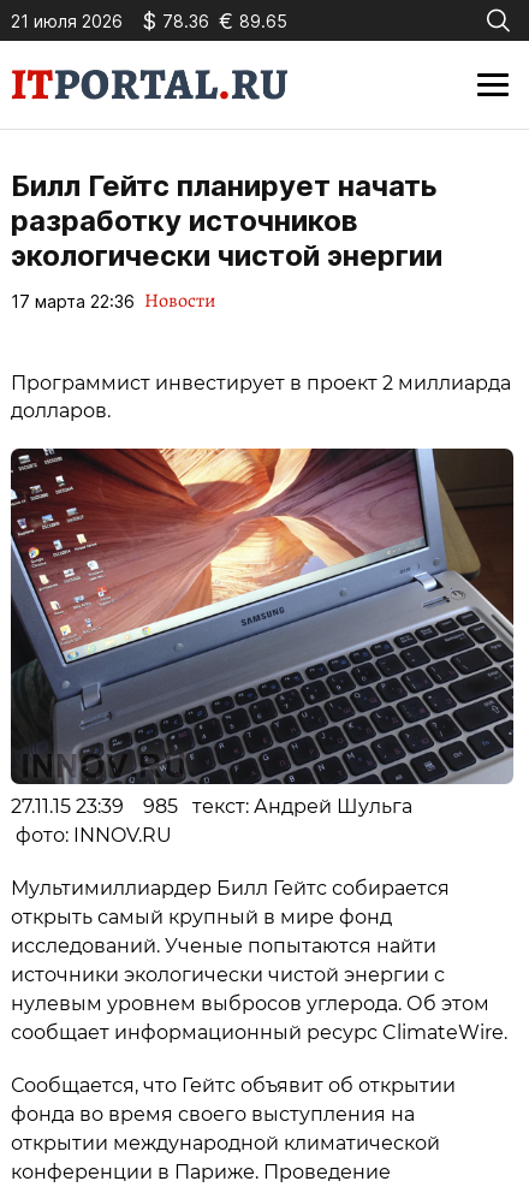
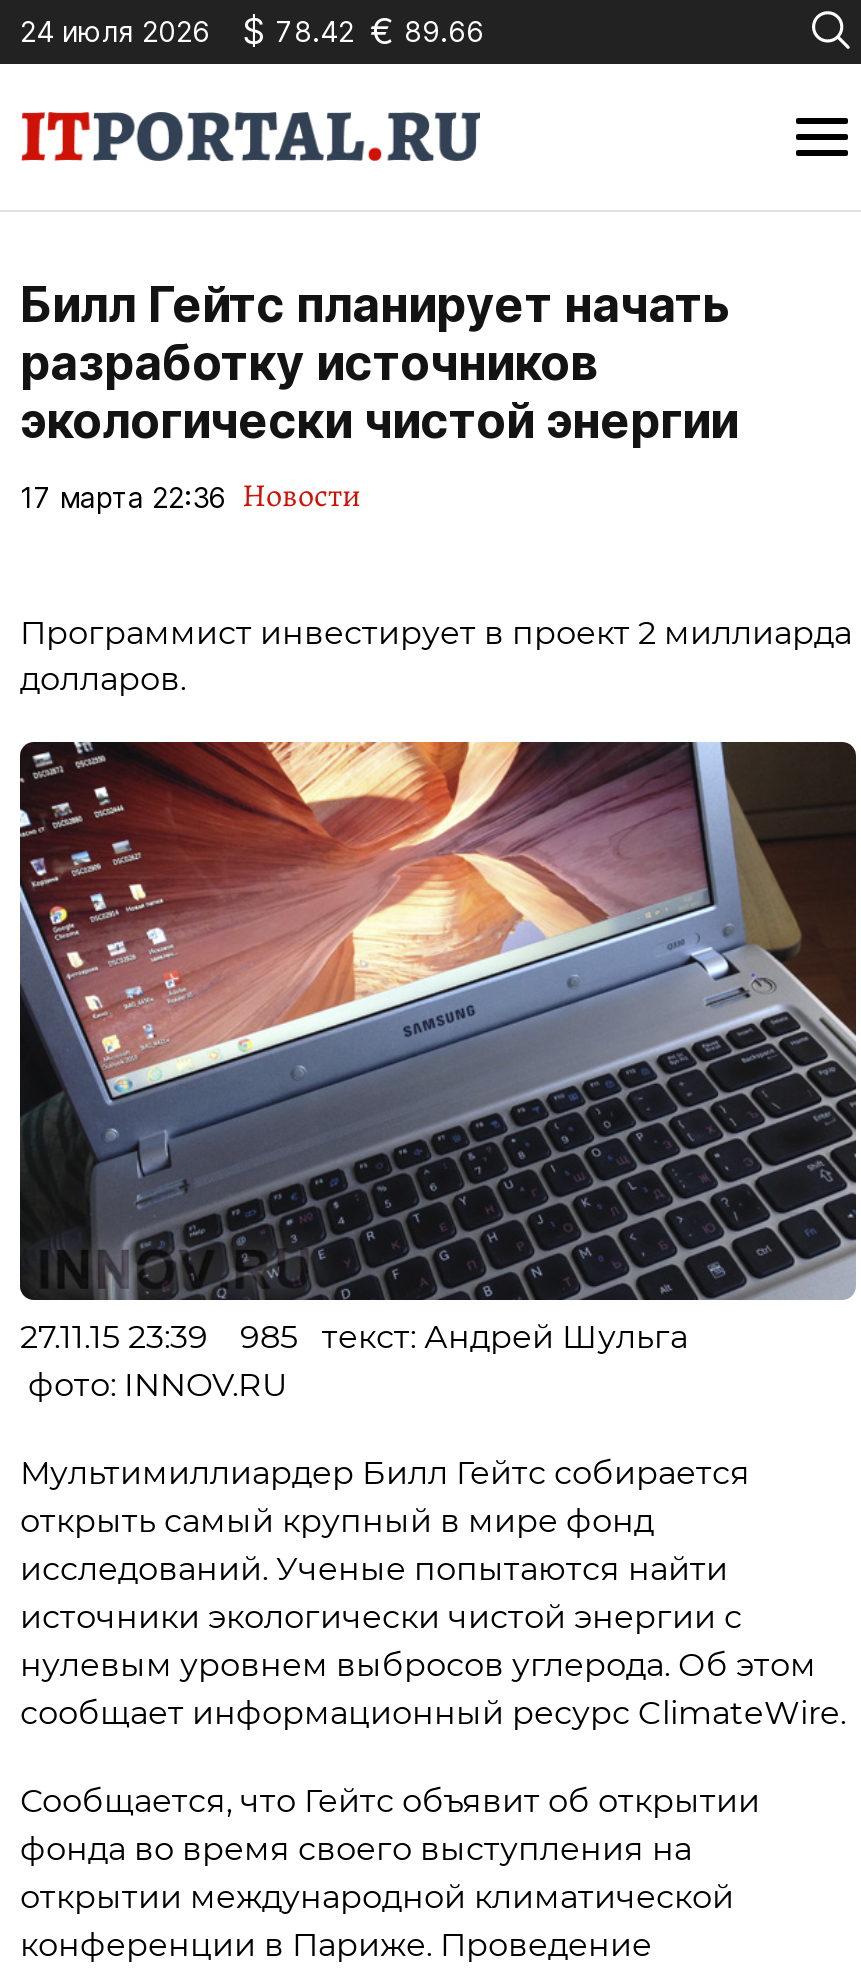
[11,10,123,31] 21 июля 2026 -> [20,13,210,47] 24 июля 2026
[142,8,287,33] $ 78.36 € 89.65 -> [242,9,484,51] $ 78.42 € 89.66

